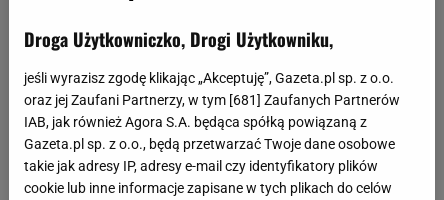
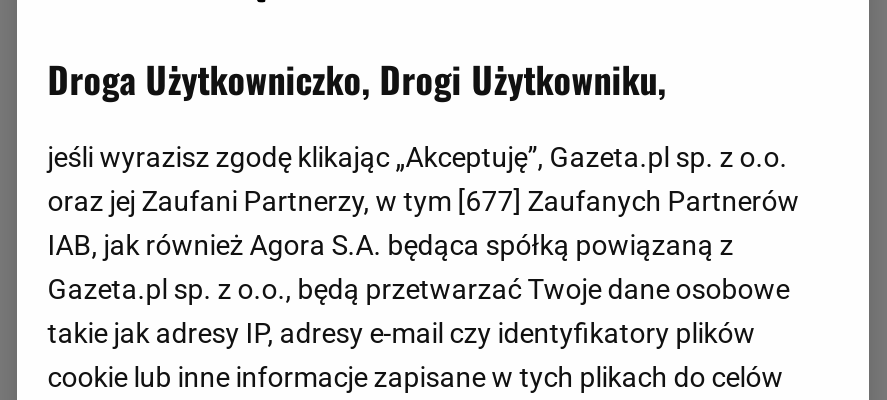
[24,93,400,109] oraz jej Zaufani Partnerzy, w tym [681] Zaufanych Partnerów -> [47,186,799,218] oraz jej Zaufani Partnerzy, w tym [677] Zaufanych Partnerów

